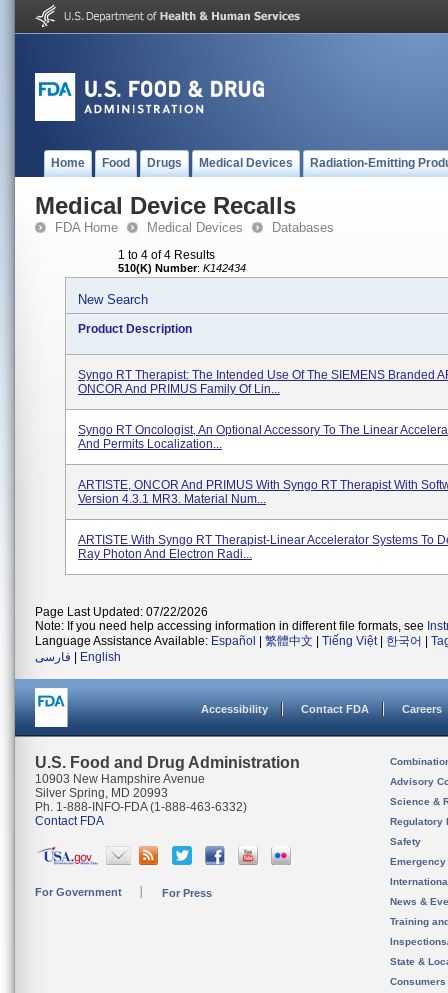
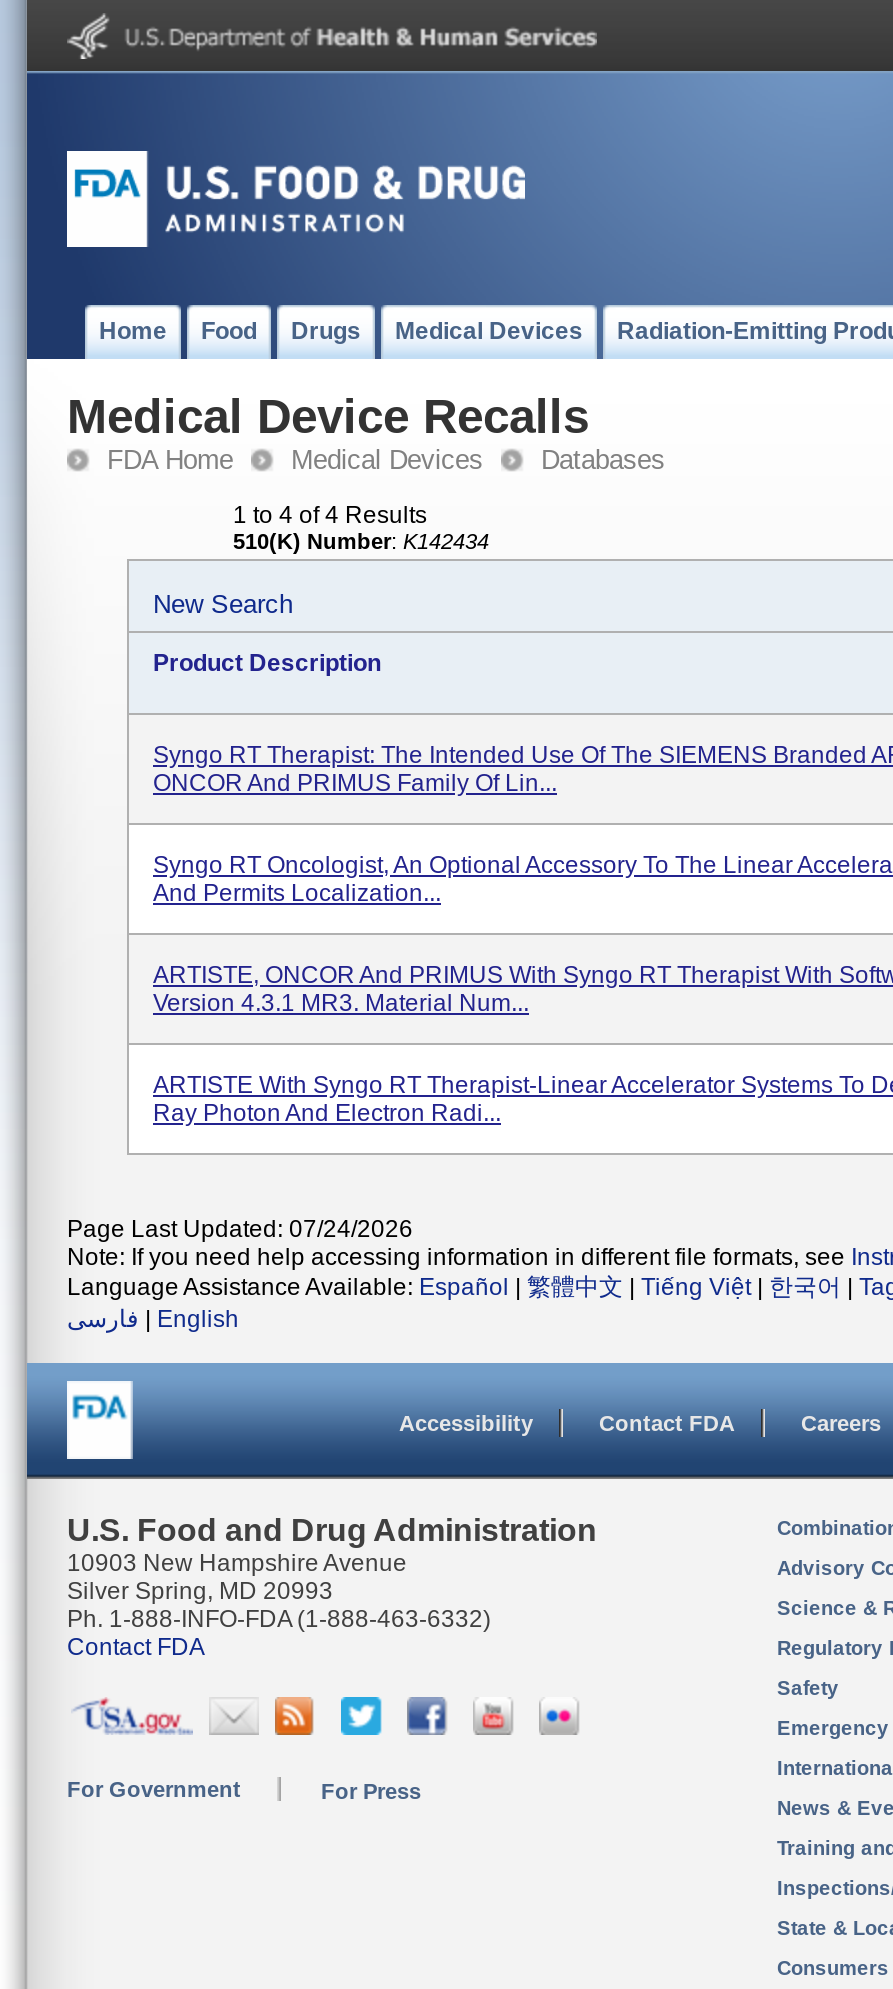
[35,605,208,619] Page Last Updated: 07/22/2026 -> [67,1215,413,1243] Page Last Updated: 07/24/2026

